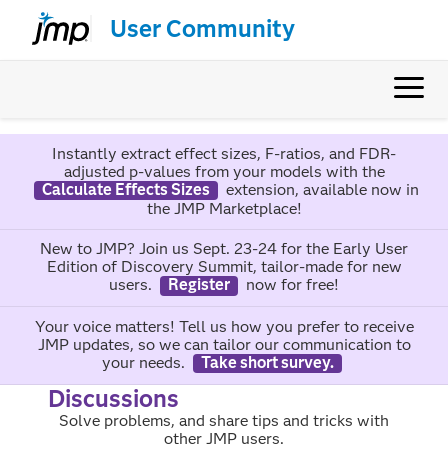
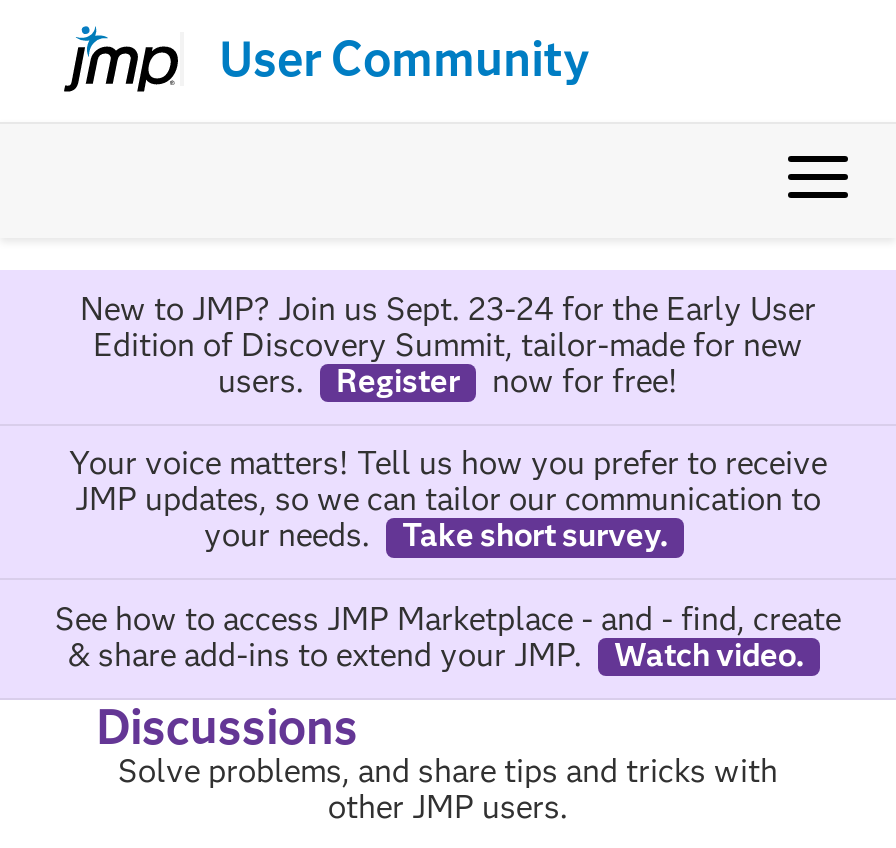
[41,144,418,218] Instantly extract effect sizes, F-ratios, and FDR- | adjusted p-values from your models with the | Calculate Effects Sizes | extension, available now in | the JMP Marketplace! -> none
moved [34,239,413,372] -> [69,290,827,554]: New to JMP? Join us Sept. 23-24 for the Early User | Edition of Discovery Summit, tailor-made for new | users. | ... | your needs. | Take short survey.
none -> [55,599,841,673] See how to access JMP Marketplace - and - find, create | & share add-ins to extend your JMP. | Watch video.

